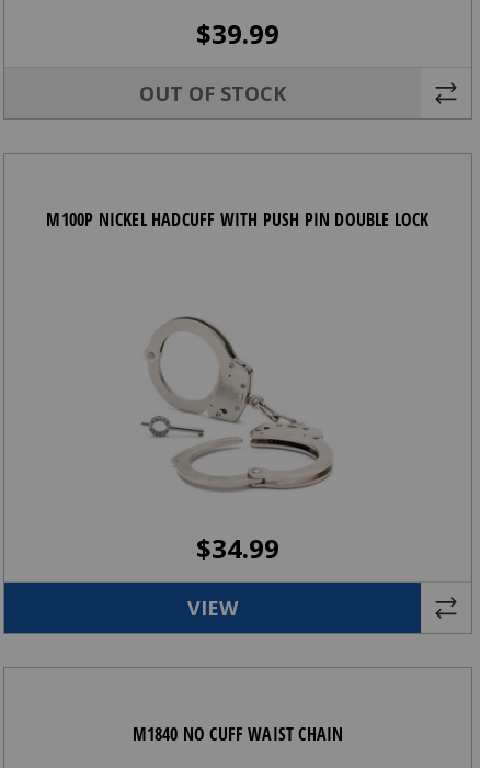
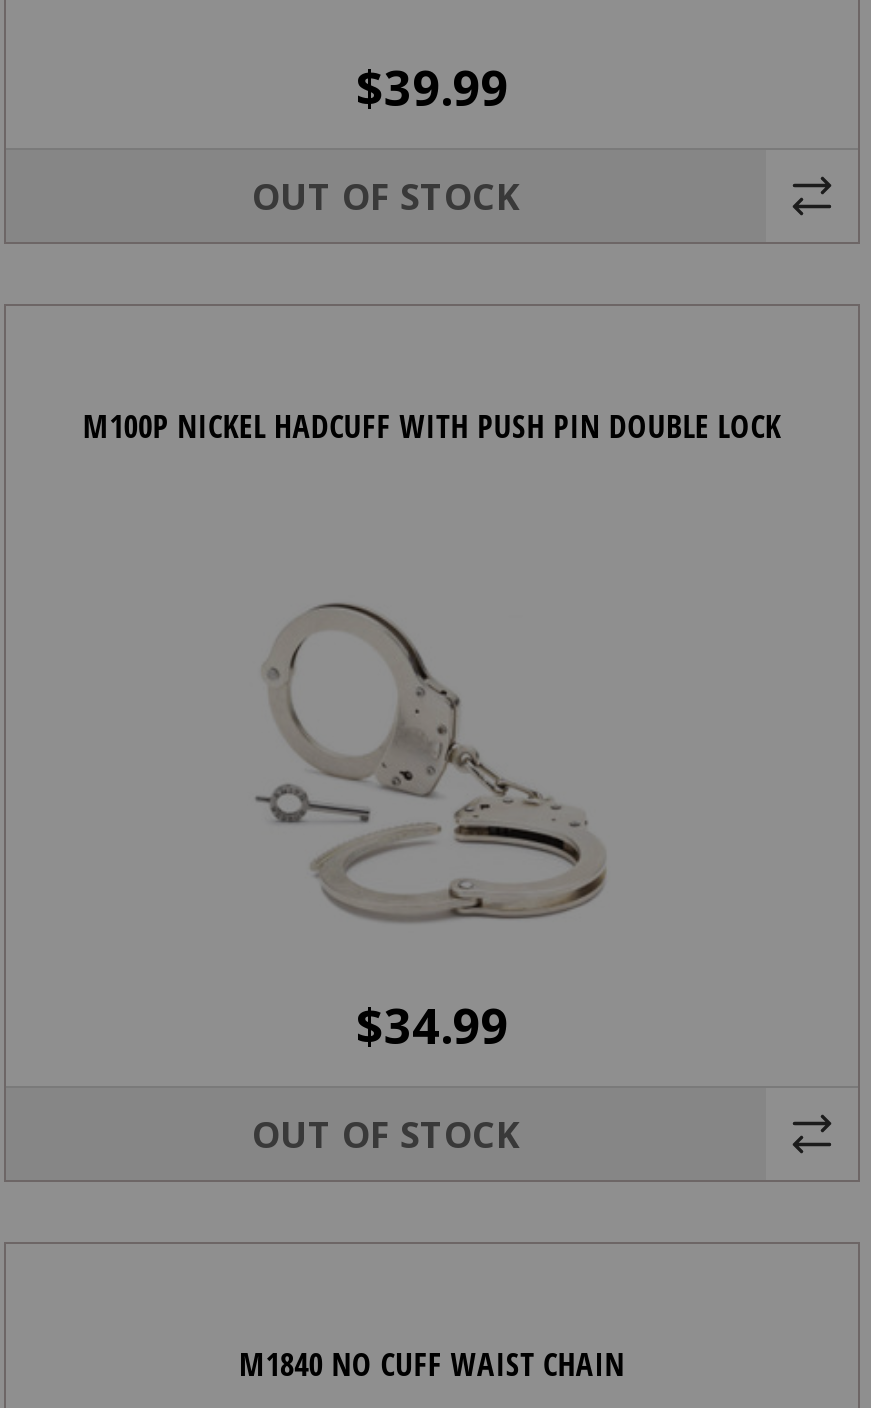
[187,594,238,621] VIEW -> [252,1110,520,1158] OUT OF STOCK

